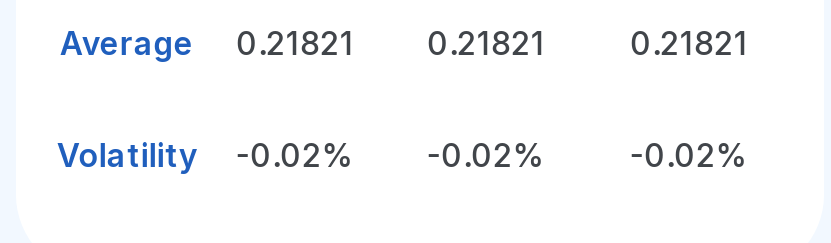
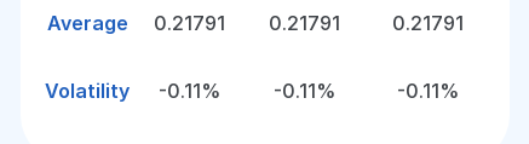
[236,23,354,63] 0.21821 -> [154,11,225,35] 0.21791
[427,23,545,63] 0.21821 -> [269,11,341,35] 0.21791
[630,23,748,63] 0.21821 -> [392,11,464,35] 0.21791
[236,135,354,175] -0.02% -> [158,79,220,103] -0.11%
[427,135,545,175] -0.02% -> [274,79,336,103] -0.11%
[630,135,748,175] -0.02% -> [397,79,459,103] -0.11%

